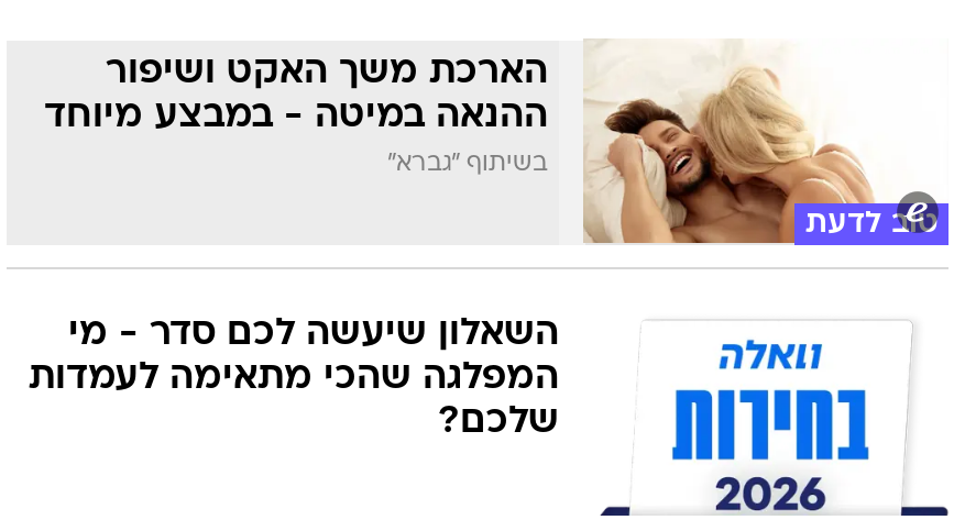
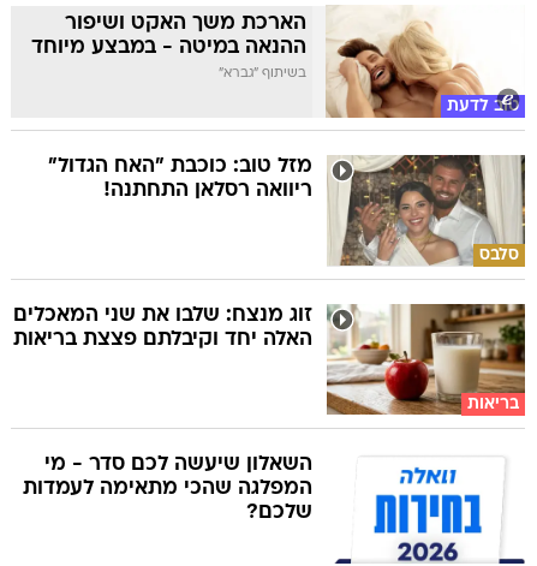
none -> [13,305,312,350] זוג מנצח: שלבו את שני המאכלים | האלה יחד וקיבלתם פצצת בריאות
none -> [48,156,312,201] מזל טוב: כוכבת "האח הגדול" | ריוואה רסלאן התחתנה!
none -> [327,154,526,267] [image] | סלבס
none -> [327,303,526,416] [image] | בריאות

